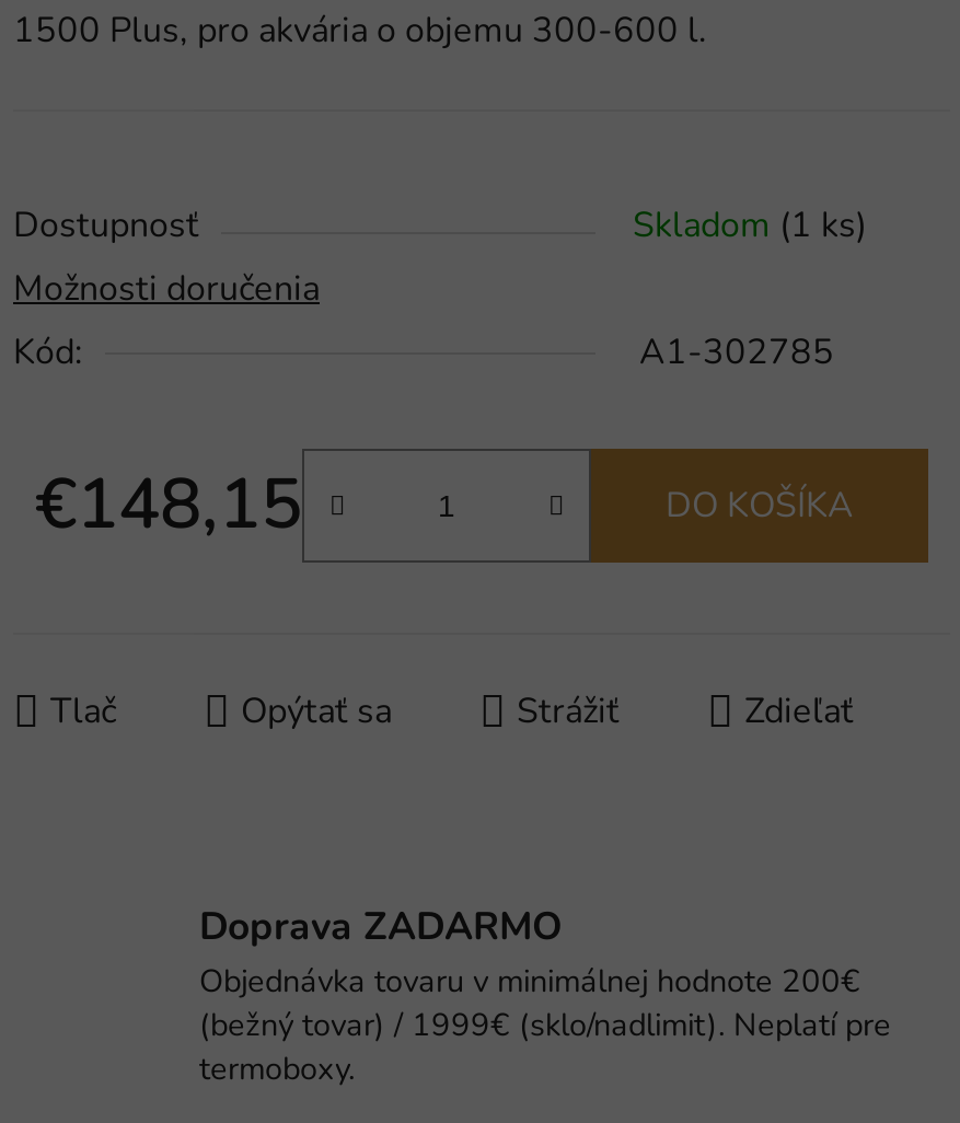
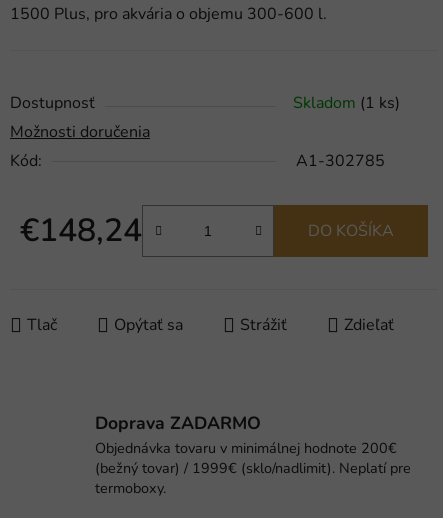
[35,458,302,552] €148,15 -> [20,209,142,252] €148,24

